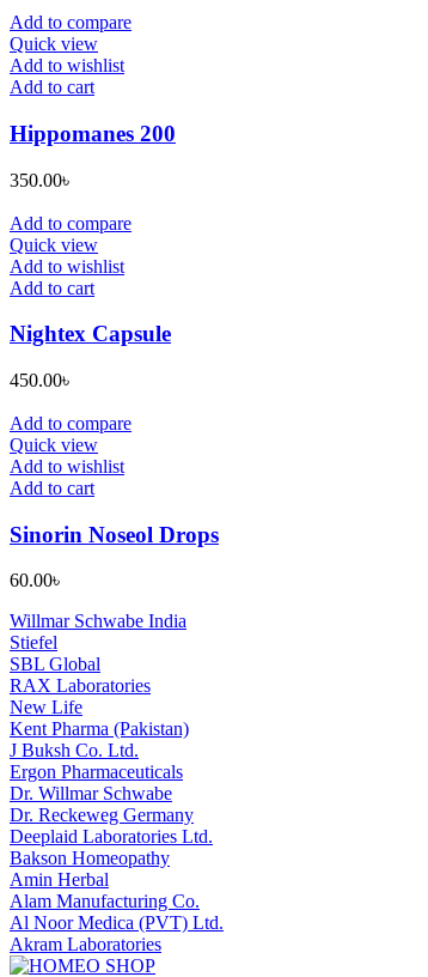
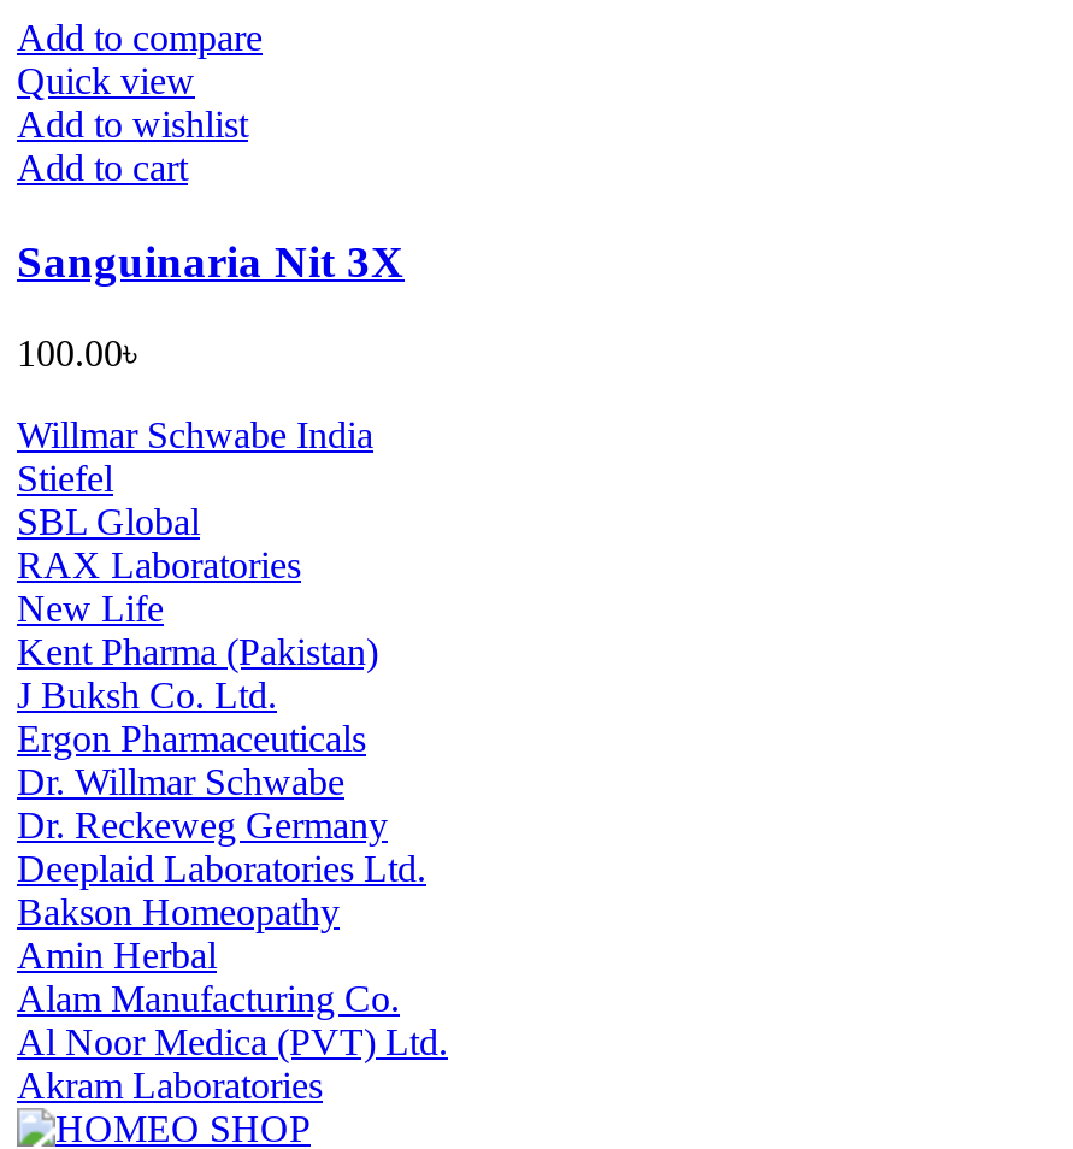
[10,121,219,591] Hippomanes 200 | 350.00৳ | Add to compare | Quick view | Add to wishlist | Add to cart | Nightex Capsule | 450.00৳ | Add to compare | Quick view | Add to wishlist | Add to cart | Sinorin Noseol Drops | 60.00৳ -> [17,236,405,375] Sanguinaria Nit 3X | 100.00৳

